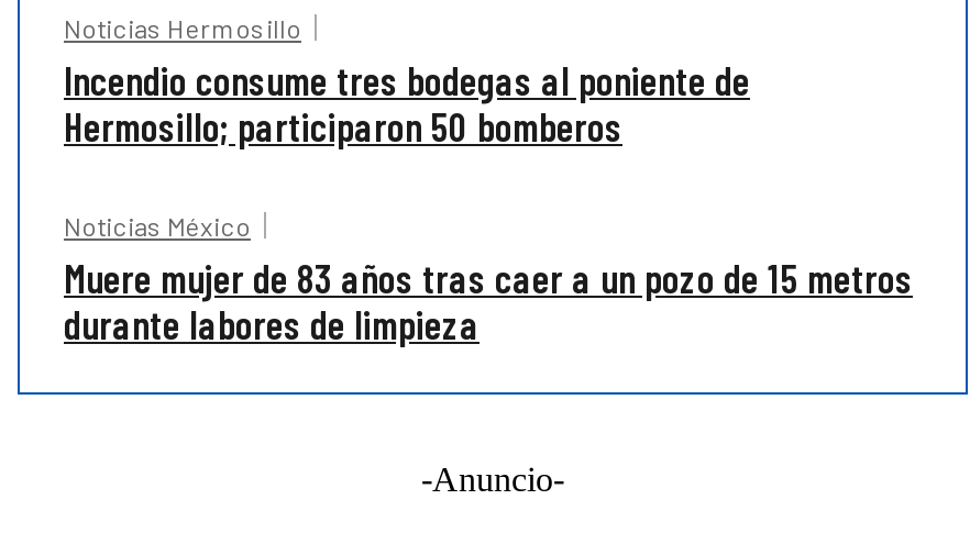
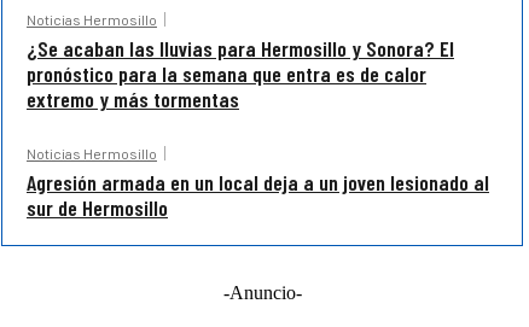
[64,56,750,151] Incendio consume tres bodegas al poniente de | Hermosillo; participaron 50 bomberos -> [27,35,454,112] ¿Se acaban las lluvias para Hermosillo y Sonora? El | pronóstico para la semana que entra es de calor | extremo y más tormentas
[64,210,913,349] Noticias México | Muere mujer de 83 años tras caer a un pozo de 15 metros | durante labores de limpieza -> [27,145,489,221] Noticias Hermosillo | Agresión armada en un local deja a un joven lesionado al | sur de Hermosillo

